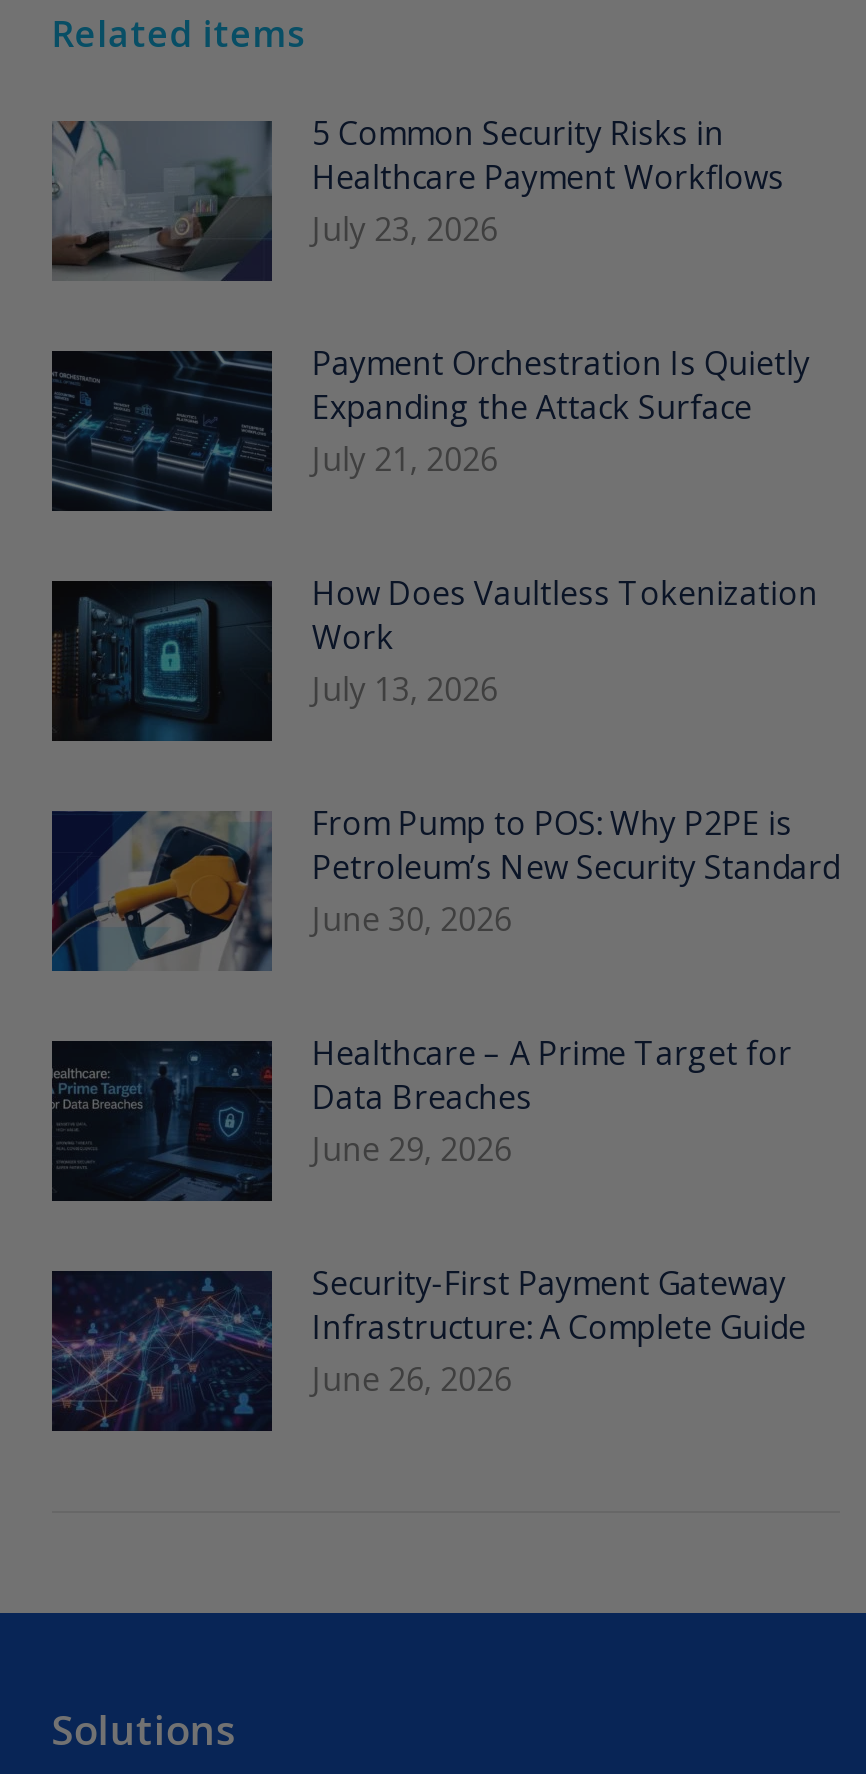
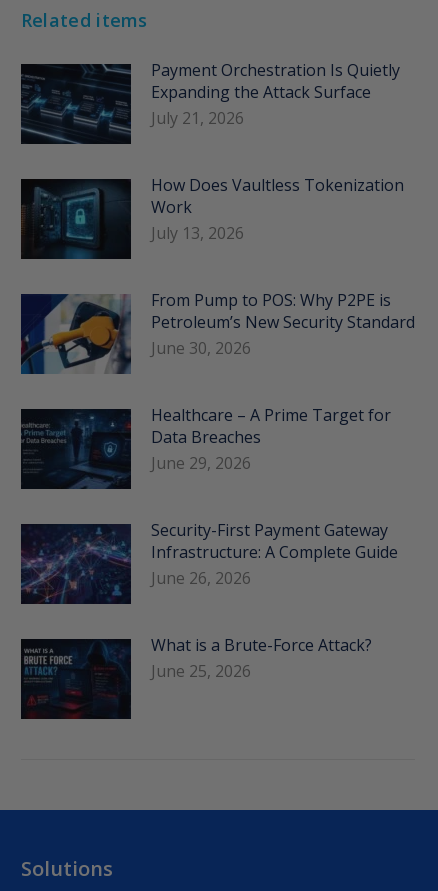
[50,111,784,281] [image] | 5 Common Security Risks in | Healthcare Payment Workflows | July 23, 2026 -> none
moved [50,341,840,1401] -> [20,59,415,589]: [image] | Payment Orchestration Is Quietly | Expanding the Attack Surface | ... | Infrastructure: A Complete Guide | June 26, 2026
none -> [20,634,372,719] [image] | What is a Brute-Force Attack? | June 25, 2026

